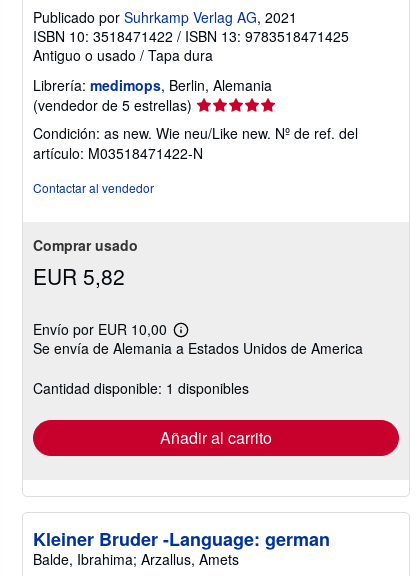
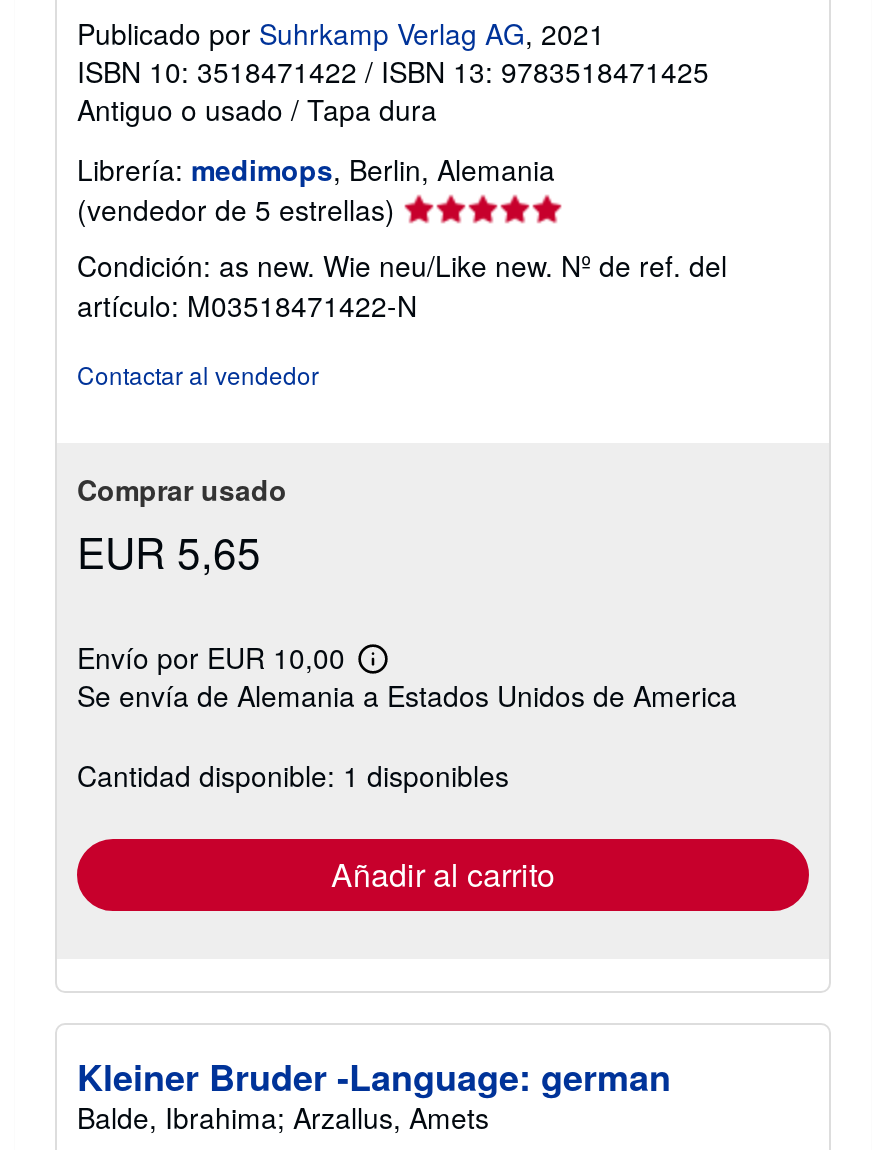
[33,261,125,291] EUR 5,82 -> [77,521,261,581] EUR 5,65

